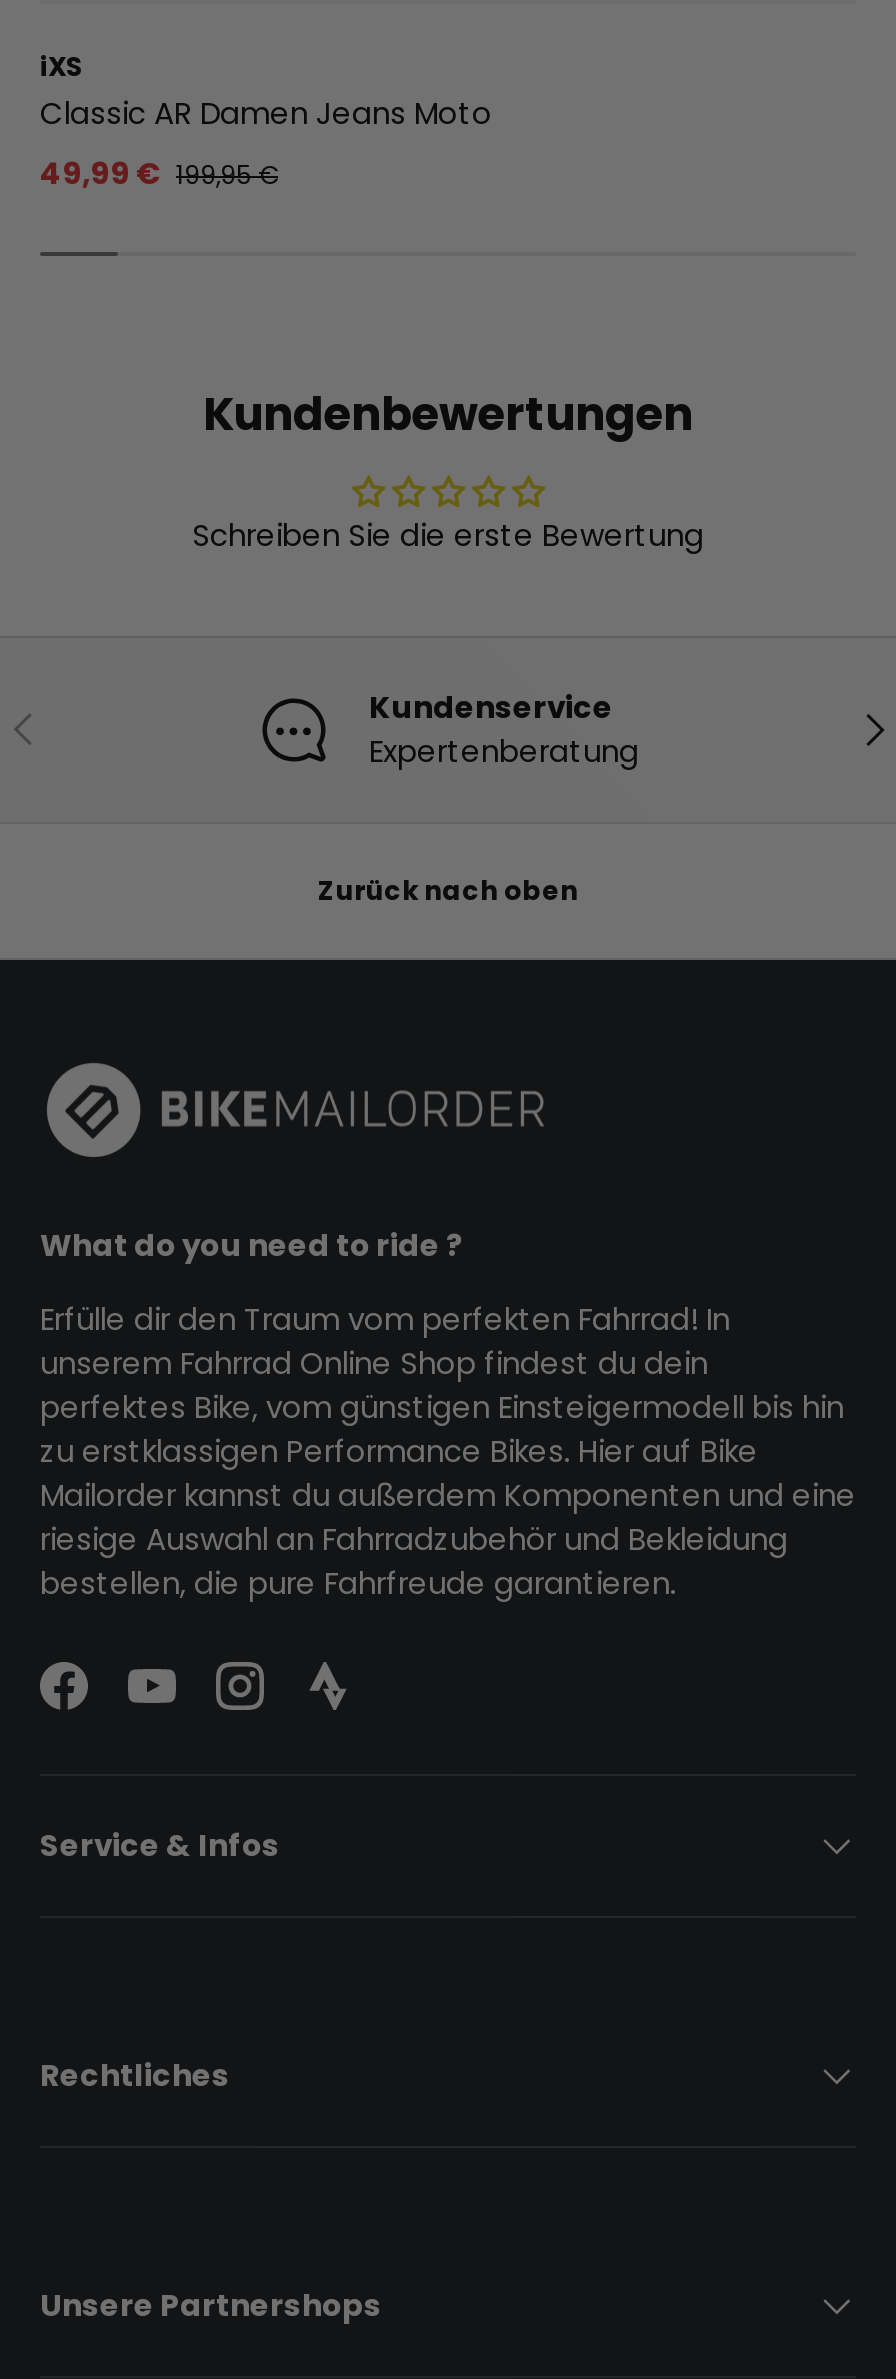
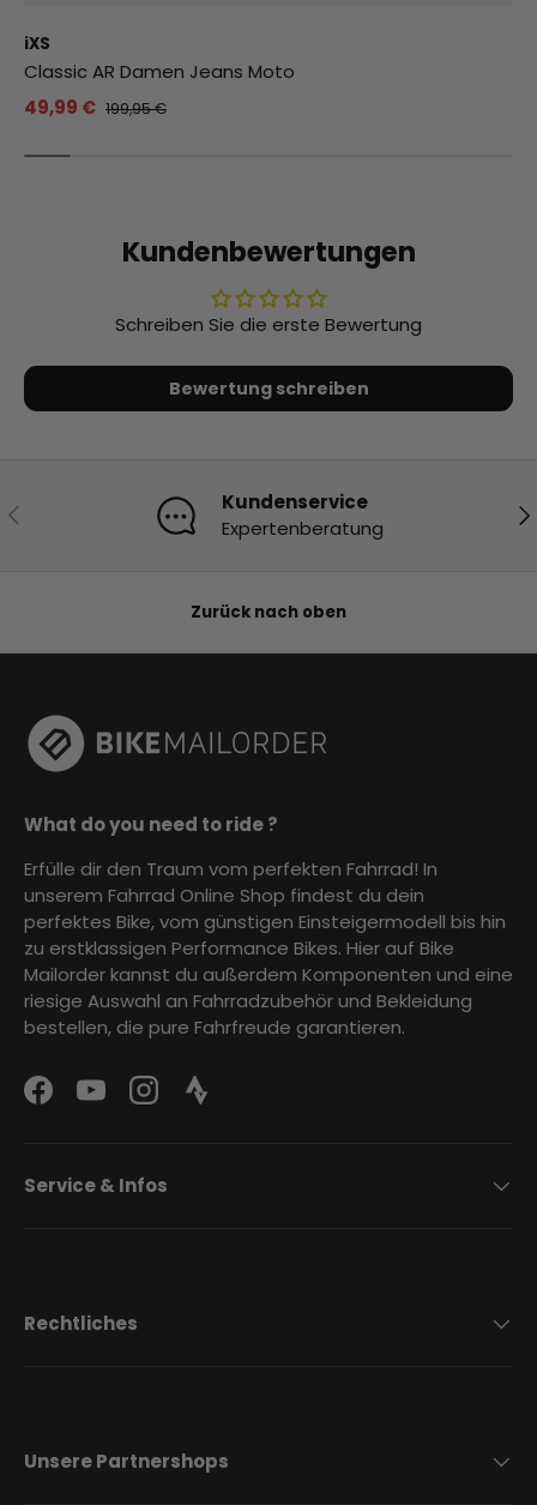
none -> [168,377,369,401] Bewertung schreiben

